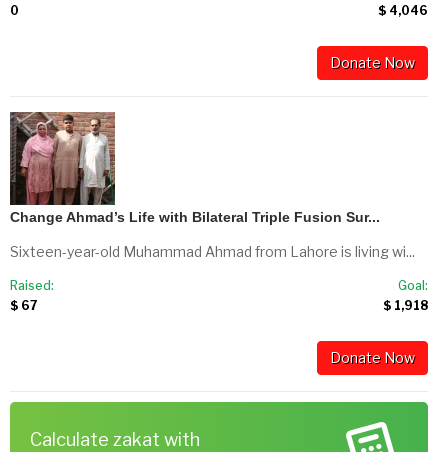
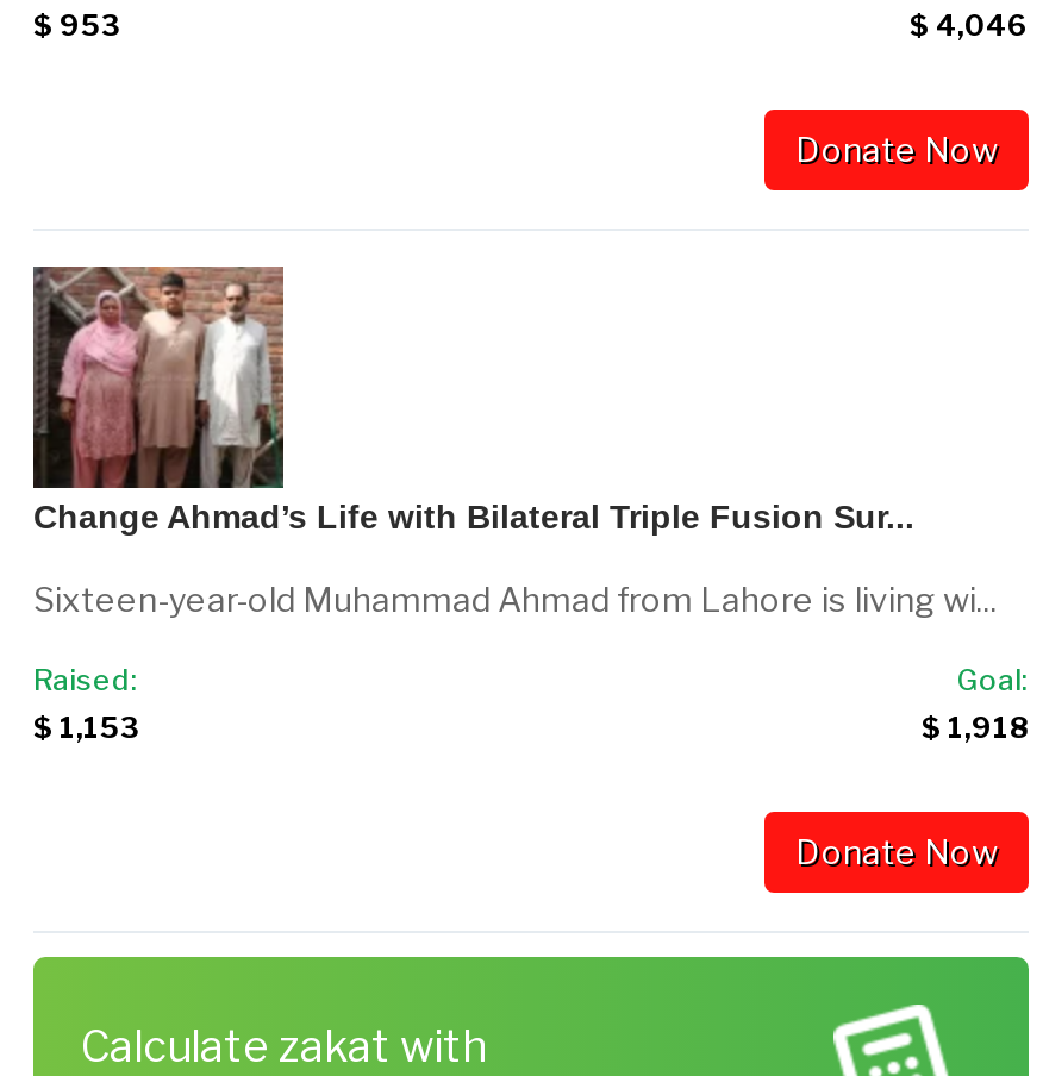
[10,3,19,18] 0 -> [33,7,119,42] $ 953
[10,298,37,313] $ 67 -> [33,709,138,745] $ 1,153

